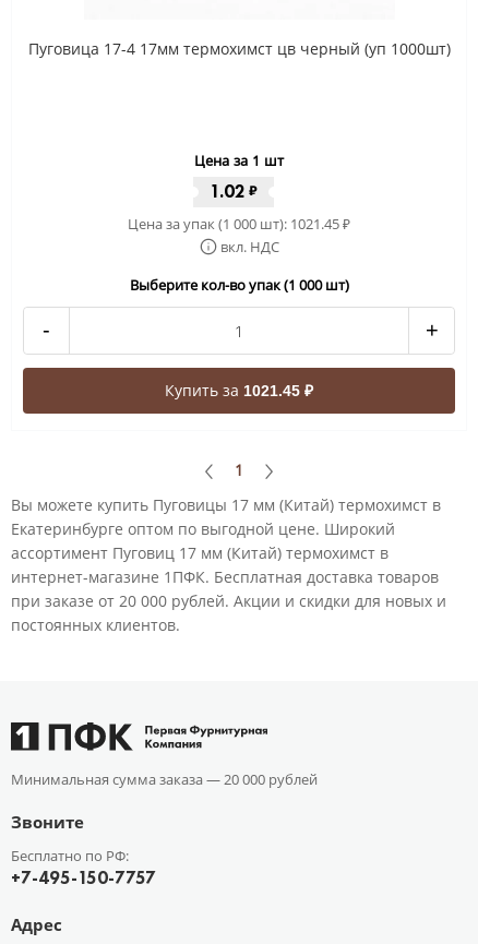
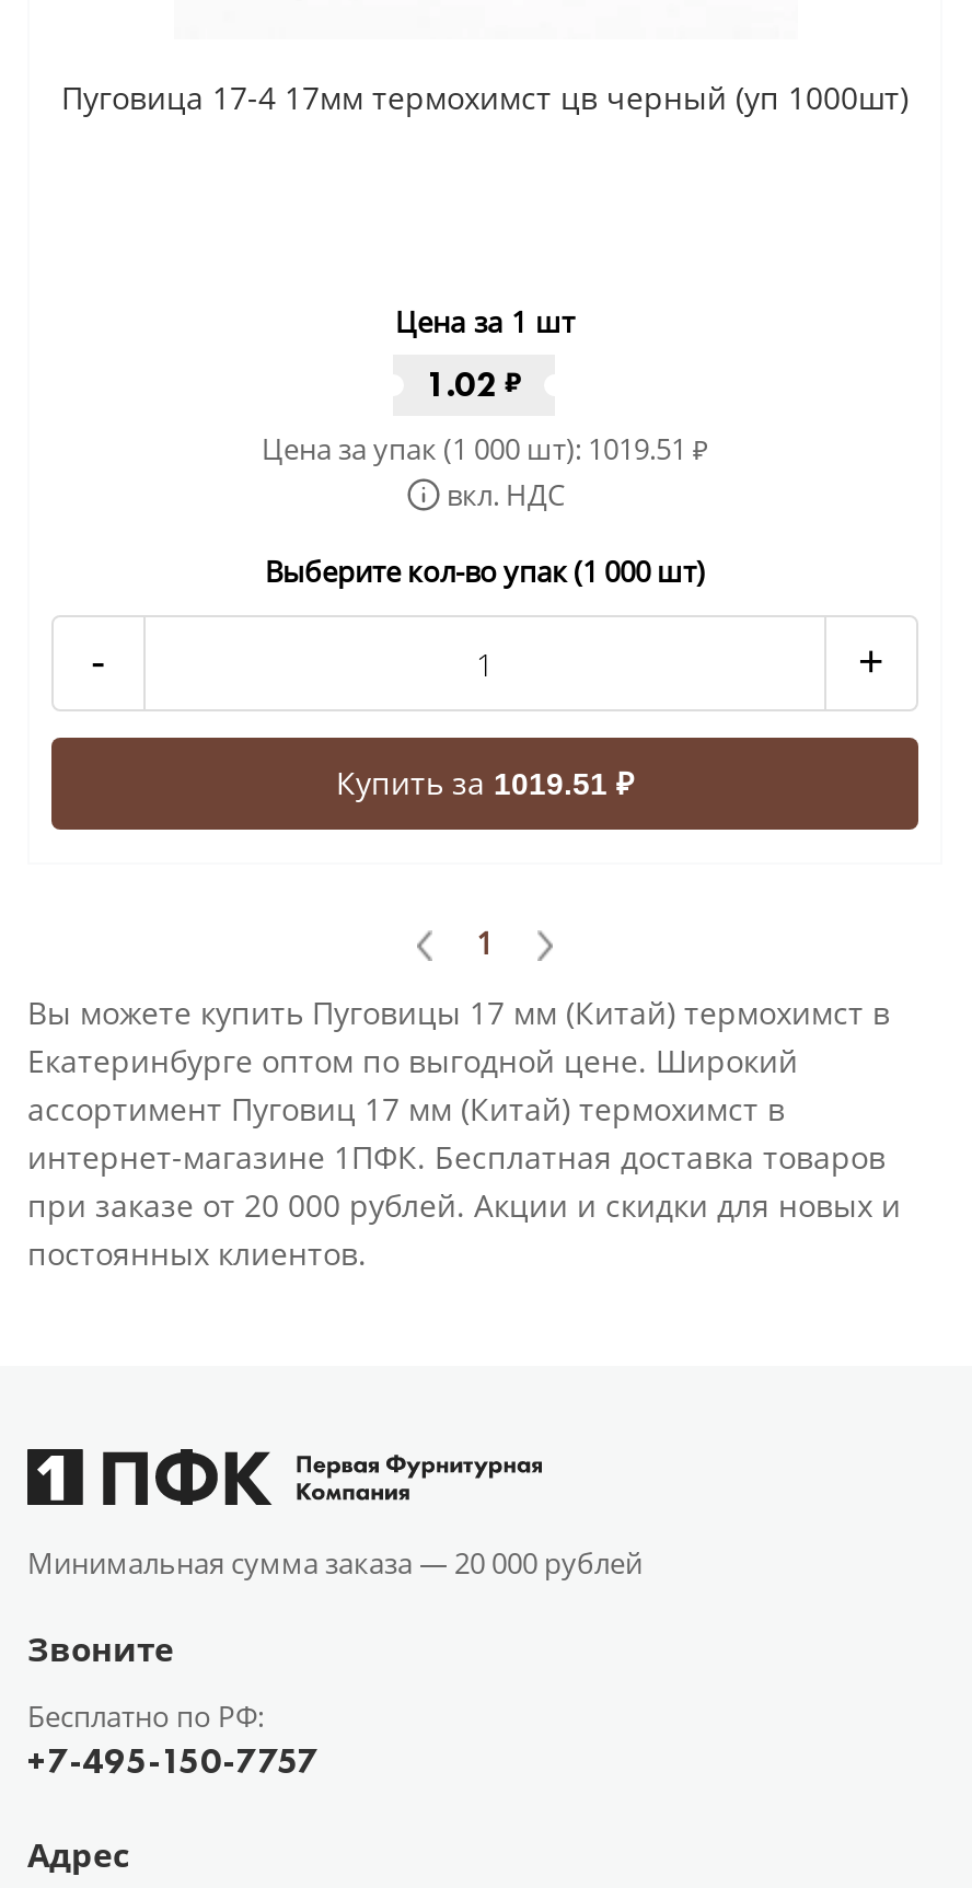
[128,214,350,234] Цена за упак (1 000 шт): 1021.45 ₽ -> [262,429,708,468] Цена за упак (1 000 шт): 1019.51 ₽
[165,380,313,401] Купить за 1021.45 ₽ -> [336,762,634,803] Купить за 1019.51 ₽

